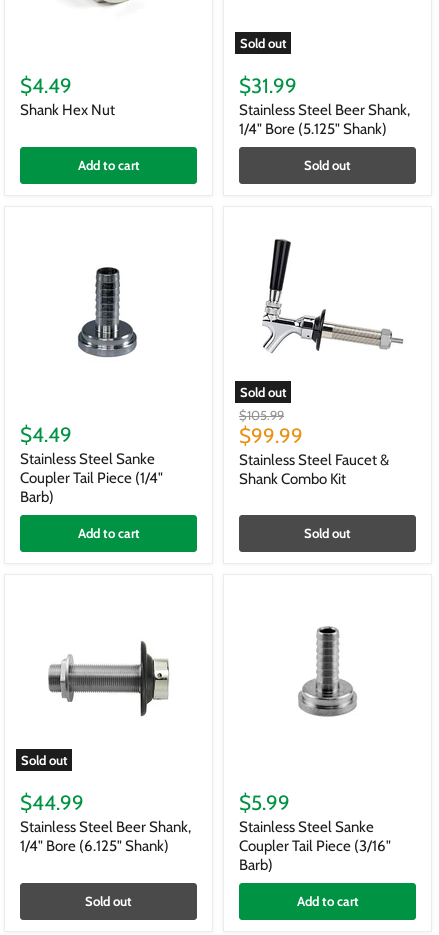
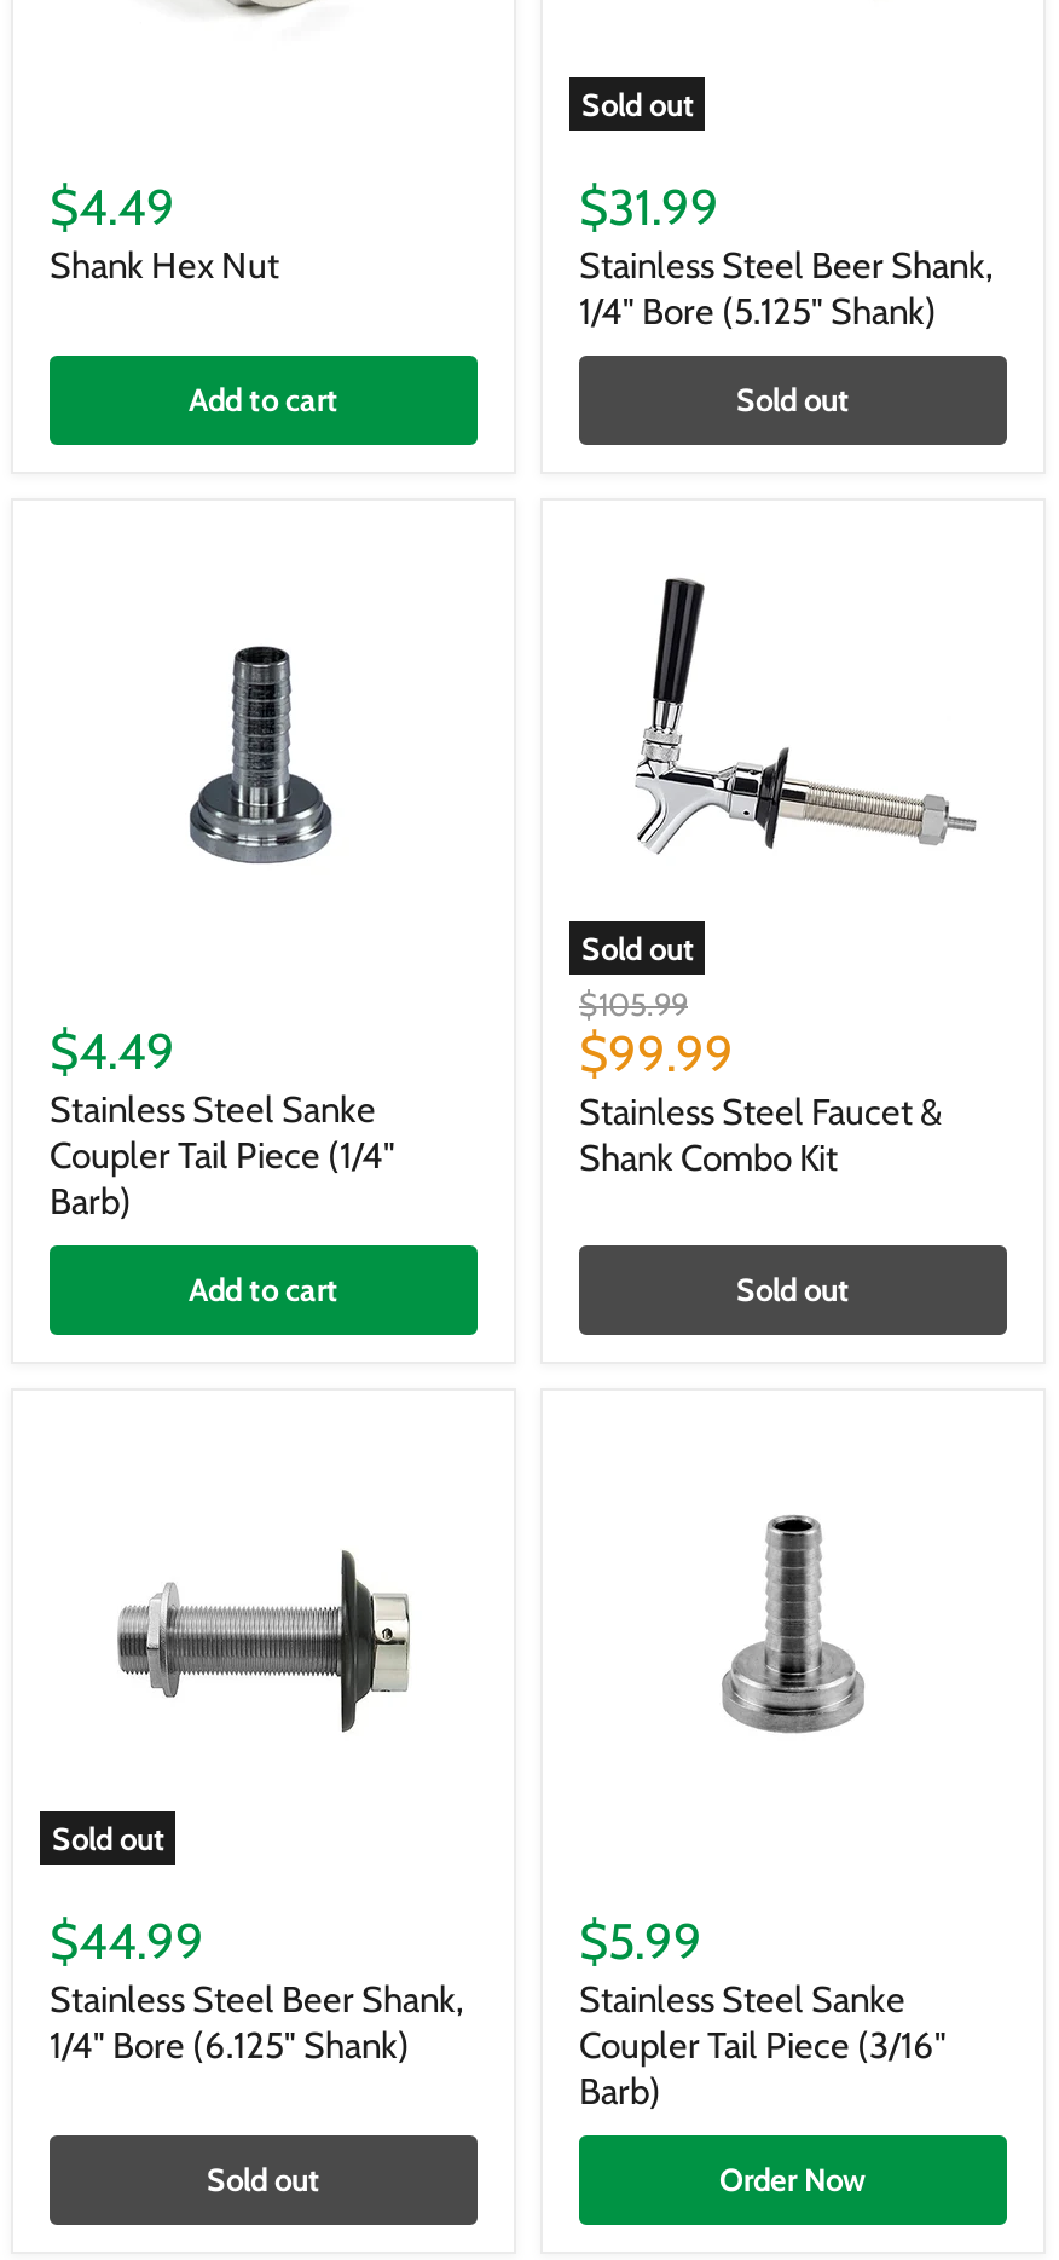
[296,892,358,908] Add to cart -> [719,2158,867,2197] Order Now

